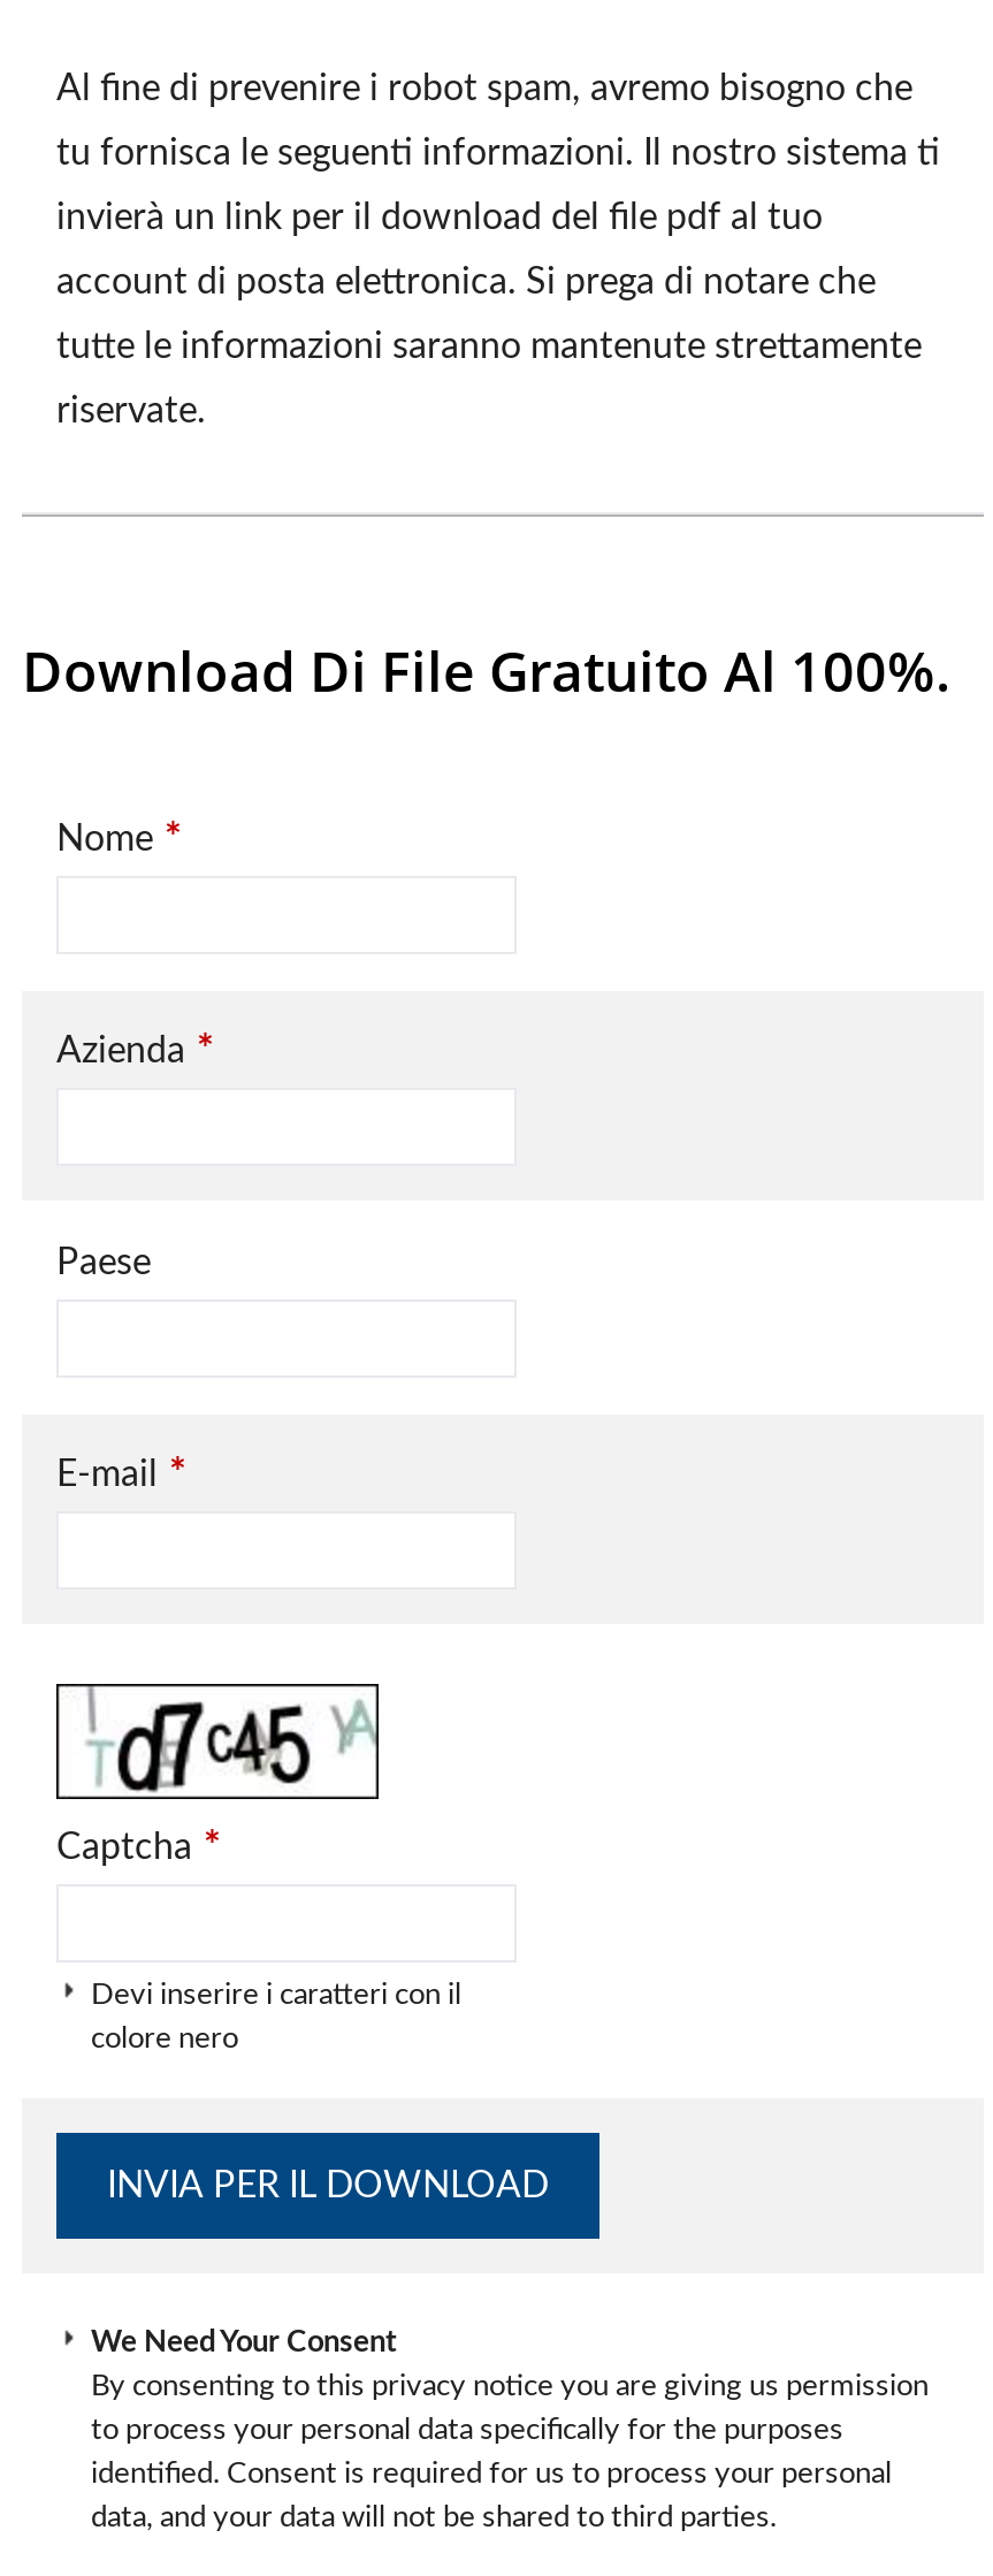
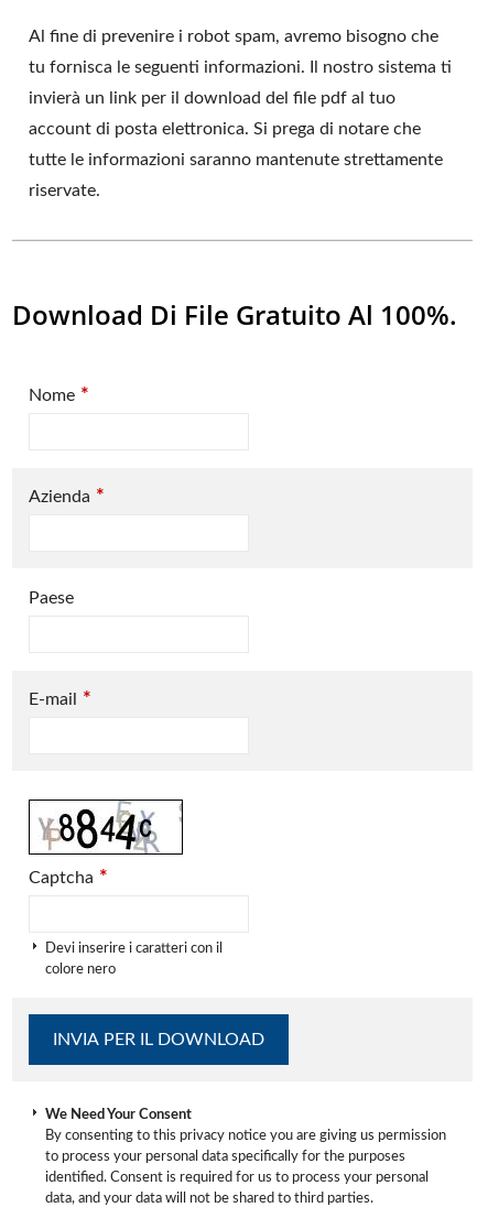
[79,1689,372,1794] [image] -> [39,803,181,852] [image]

